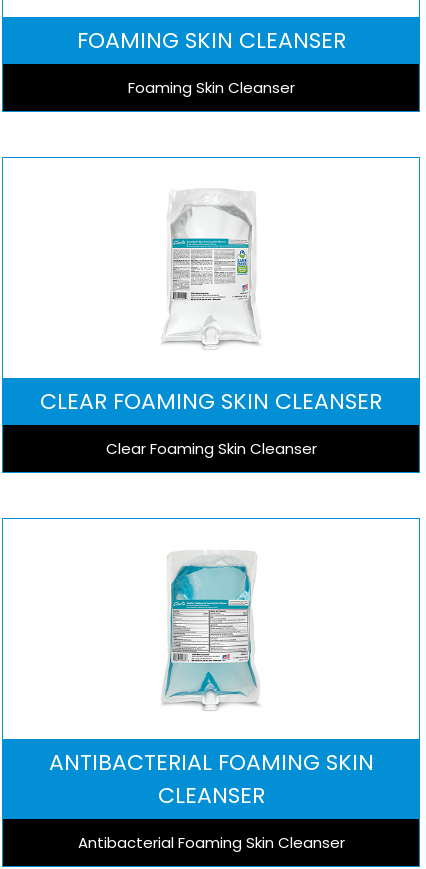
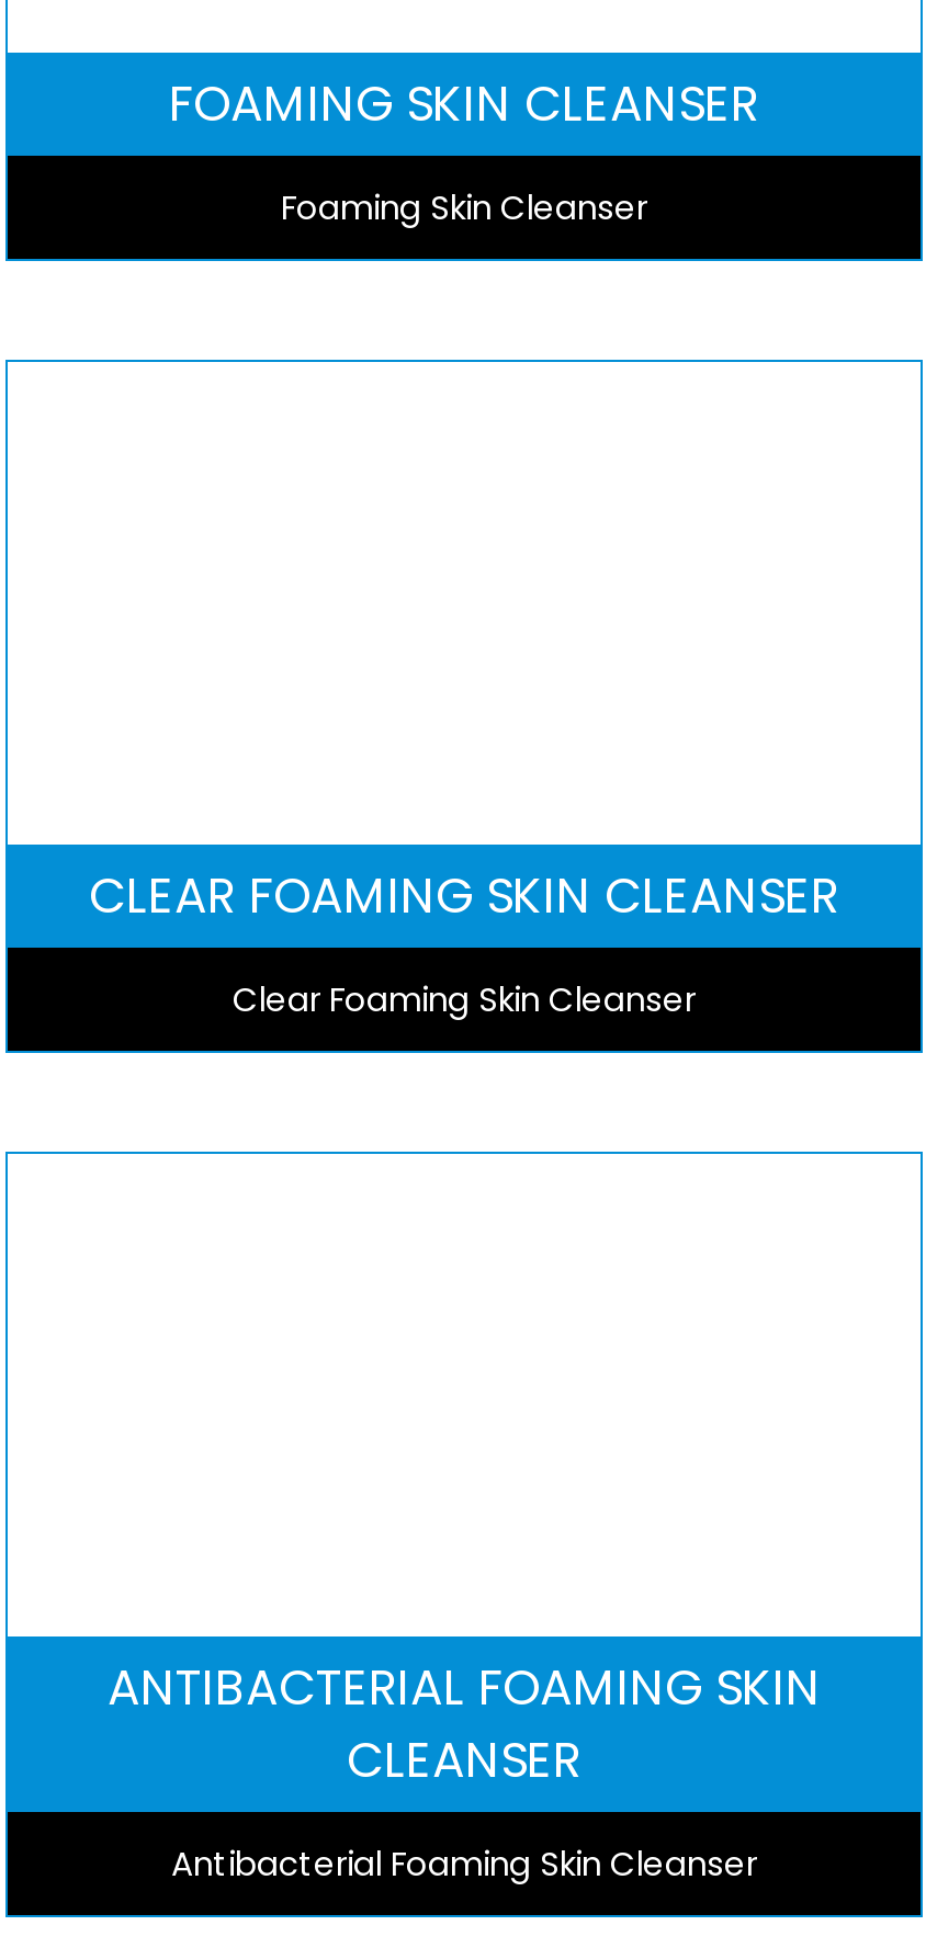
[163,190,259,347] [image] -> none
[162,551,259,710] [image] -> none

